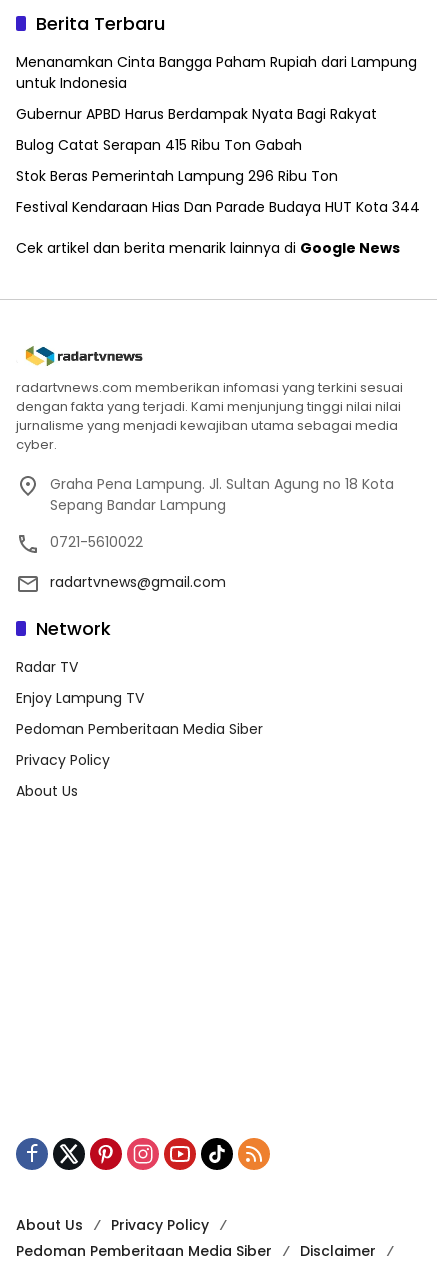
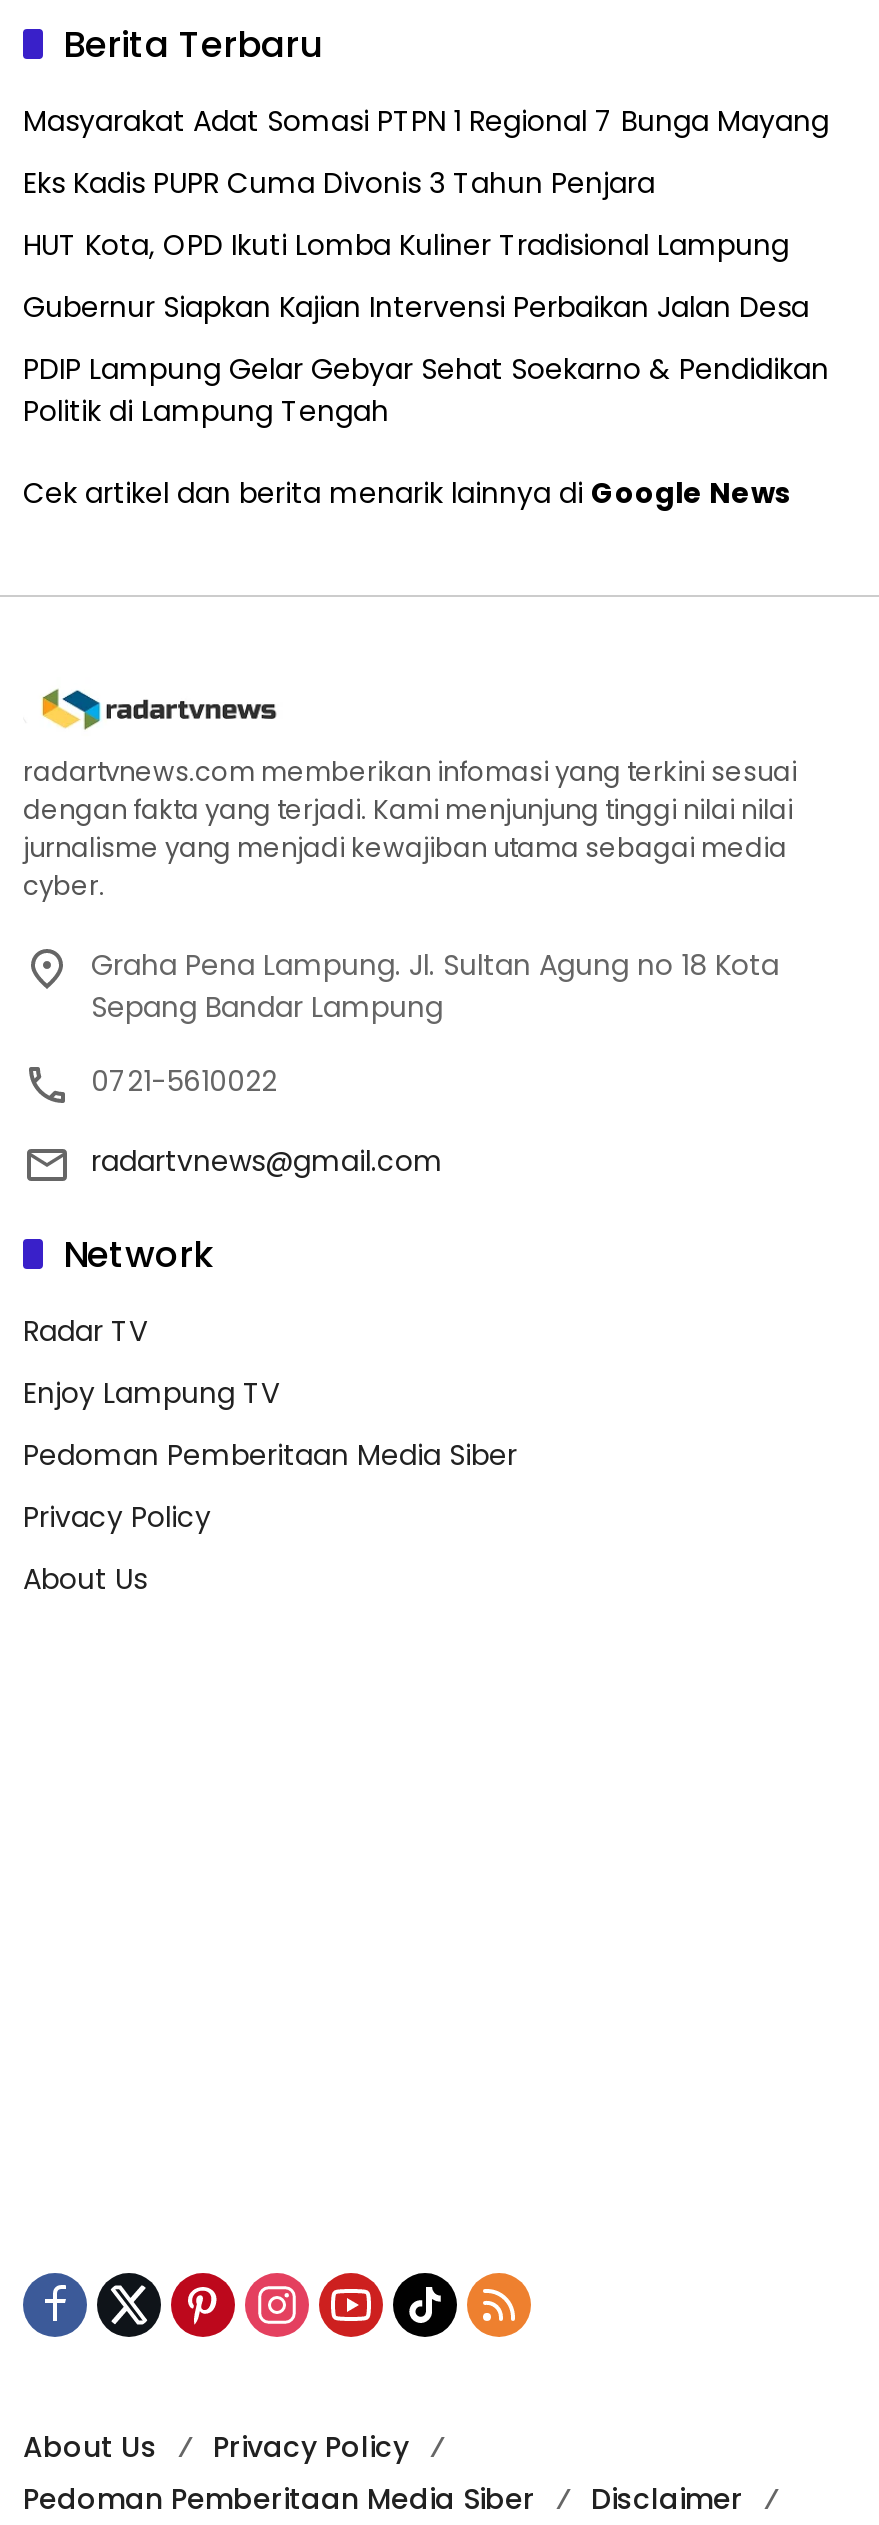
[16,52,417,93] Menanamkan Cinta Bangga Paham Rupiah dari Lampung | untuk Indonesia -> [23,100,829,140] Masyarakat Adat Somasi PTPN 1 Regional 7 Bunga Mayang
[16,104,377,124] Gubernur APBD Harus Berdampak Nyata Bagi Rakyat -> [23,162,655,202] Eks Kadis PUPR Cuma Divonis 3 Tahun Penjara
[16,135,302,155] Bulog Catat Serapan 415 Ribu Ton Gabah -> [23,224,789,264] HUT Kota, OPD Ikuti Lomba Kuliner Tradisional Lampung
[16,166,338,186] Stok Beras Pemerintah Lampung 296 Ribu Ton -> [23,286,809,326] Gubernur Siapkan Kajian Intervensi Perbaikan Jalan Desa
[16,197,420,217] Festival Kendaraan Hias Dan Parade Budaya HUT Kota 344 -> [23,348,829,430] PDIP Lampung Gelar Gebyar Sehat Soekarno & Pendidikan | Politik di Lampung Tengah

